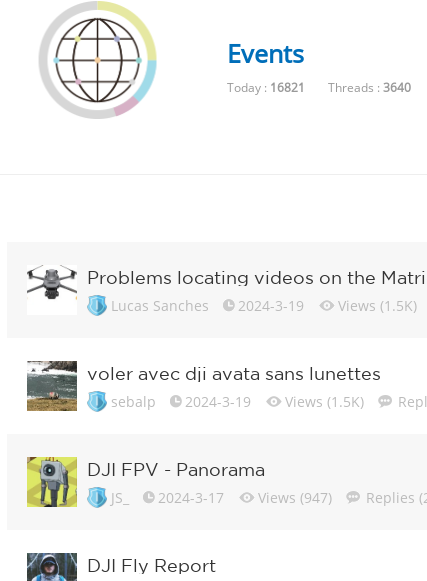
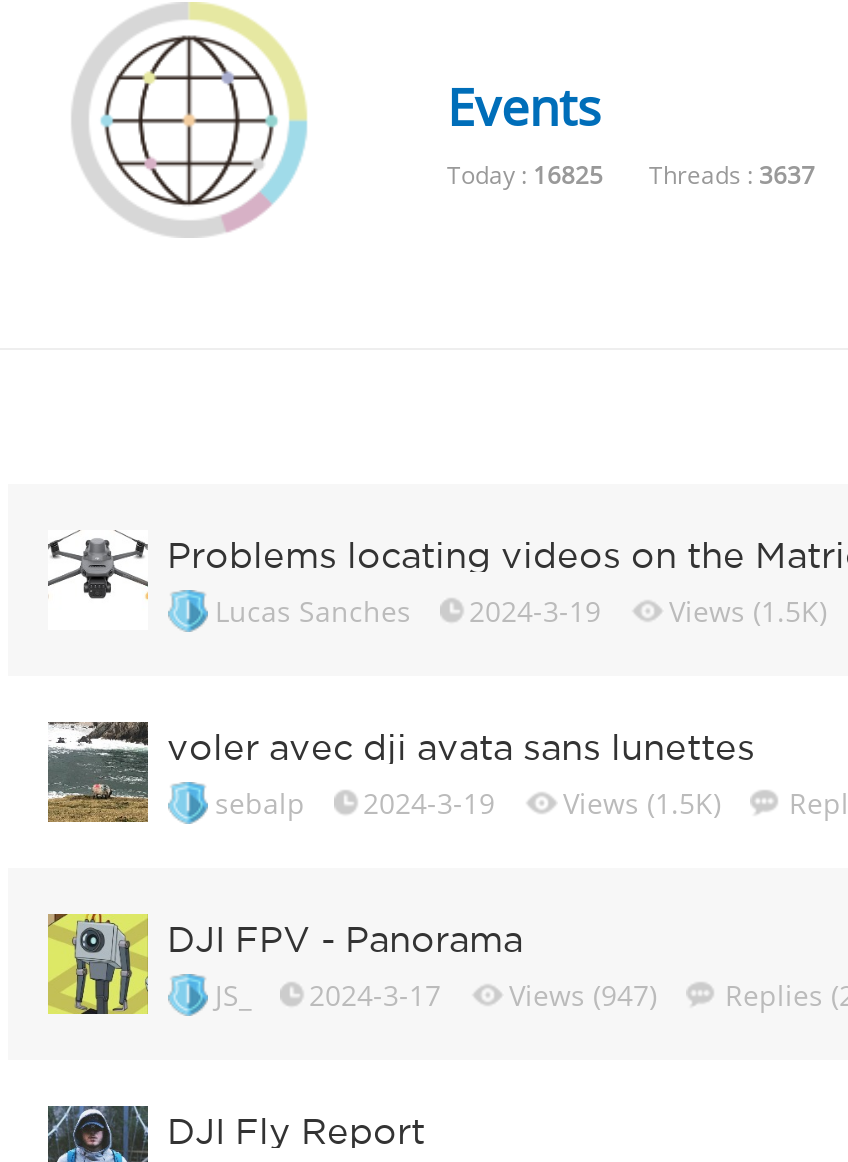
[226,79,304,96] Today : 16821 -> [447,158,603,192] Today : 16825
[324,79,410,96] Threads : 3640 -> [643,158,815,192] Threads : 3637

